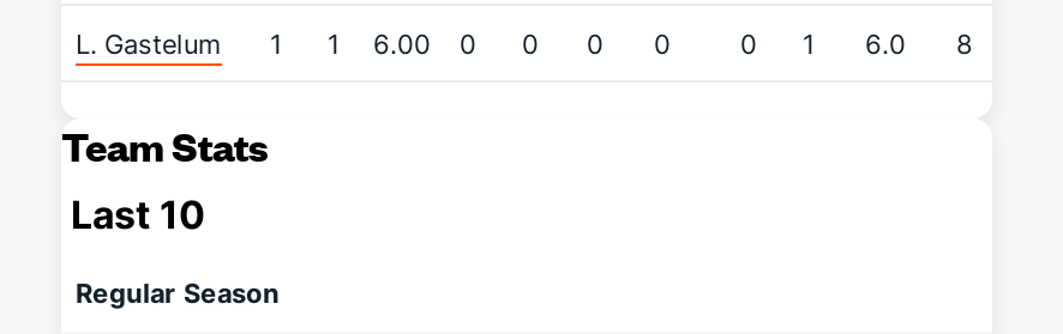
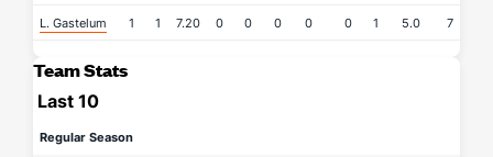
[76,28,671,61] L. Gastelum 1 1 6.00 0 0 0 0 -> [40,15,313,31] L. Gastelum 1 1 7.20 0 0 0 0
[865,28,906,61] 6.0 -> [402,15,420,31] 5.0
[956,28,973,61] 8 -> [447,15,453,31] 7

